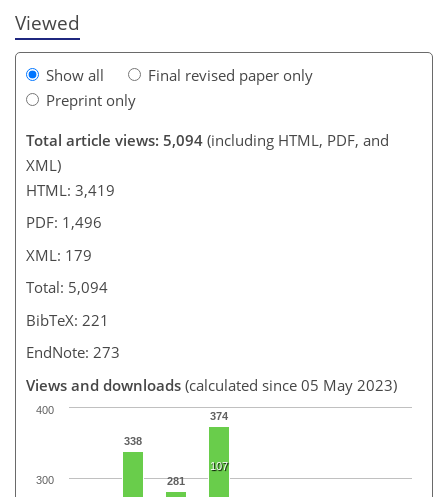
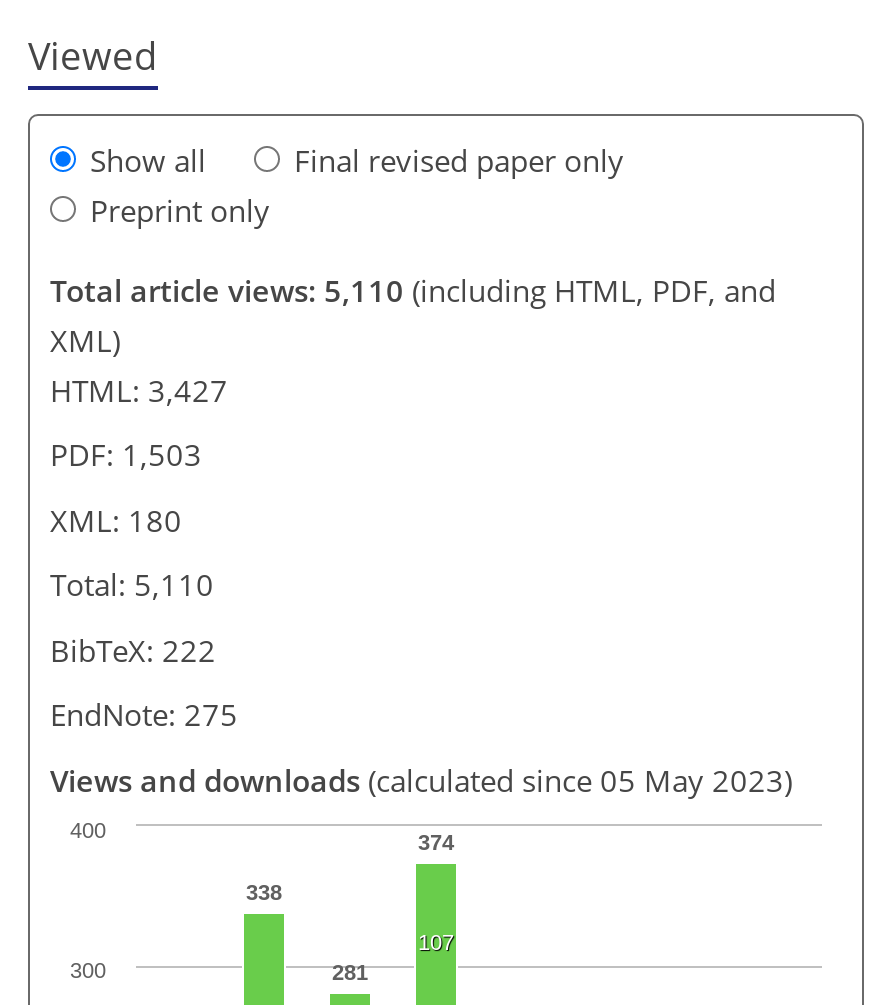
[26,129,389,149] Total article views: 5,094 (including HTML, PDF, and -> [50,269,776,309] Total article views: 5,110 (including HTML, PDF, and
[26,179,115,199] HTML: 3,419 -> [50,369,228,409] HTML: 3,427
[26,212,102,232] PDF: 1,496 -> [50,434,202,474] PDF: 1,503
[26,244,92,264] XML: 179 -> [50,499,182,539] XML: 180
[26,277,108,297] Total: 5,094 -> [50,564,214,604] Total: 5,110
[26,309,109,329] BibTeX: 221 -> [50,629,216,669] BibTeX: 222
[26,342,120,362] EndNote: 273 -> [50,694,238,734] EndNote: 275

